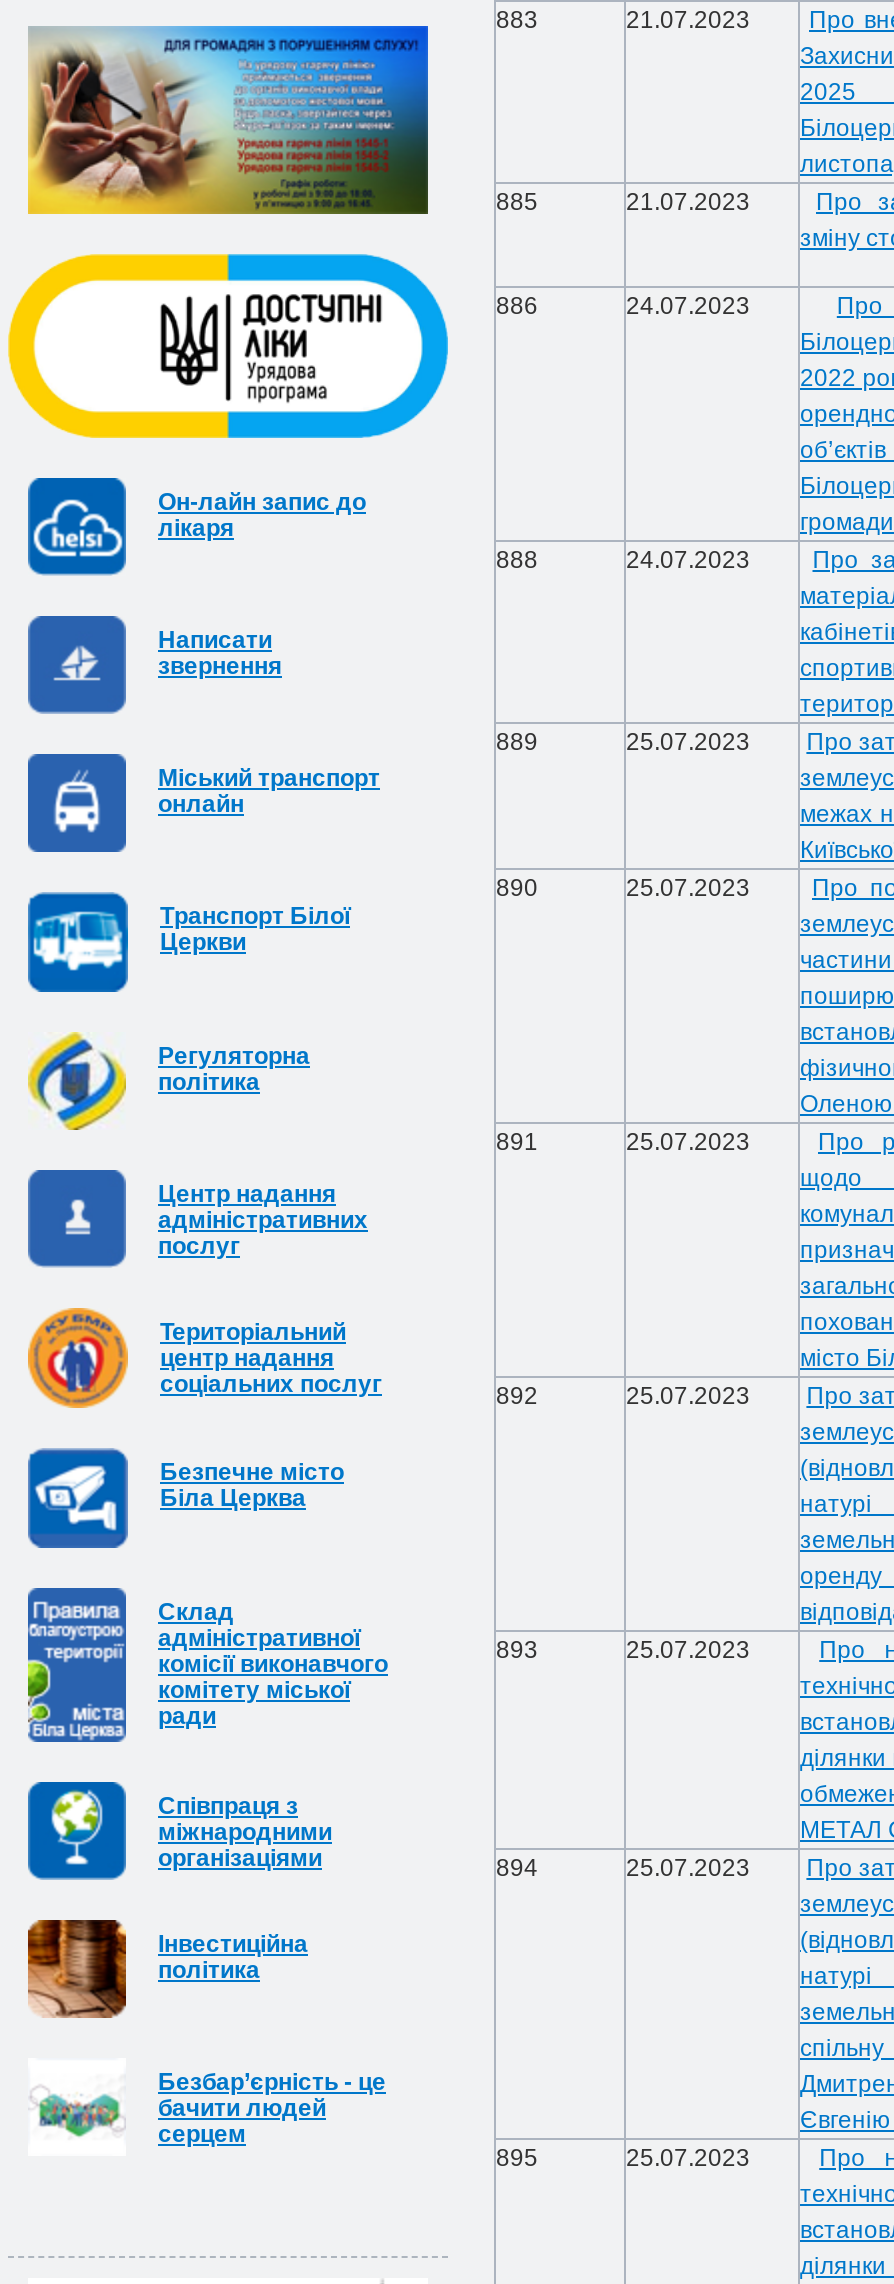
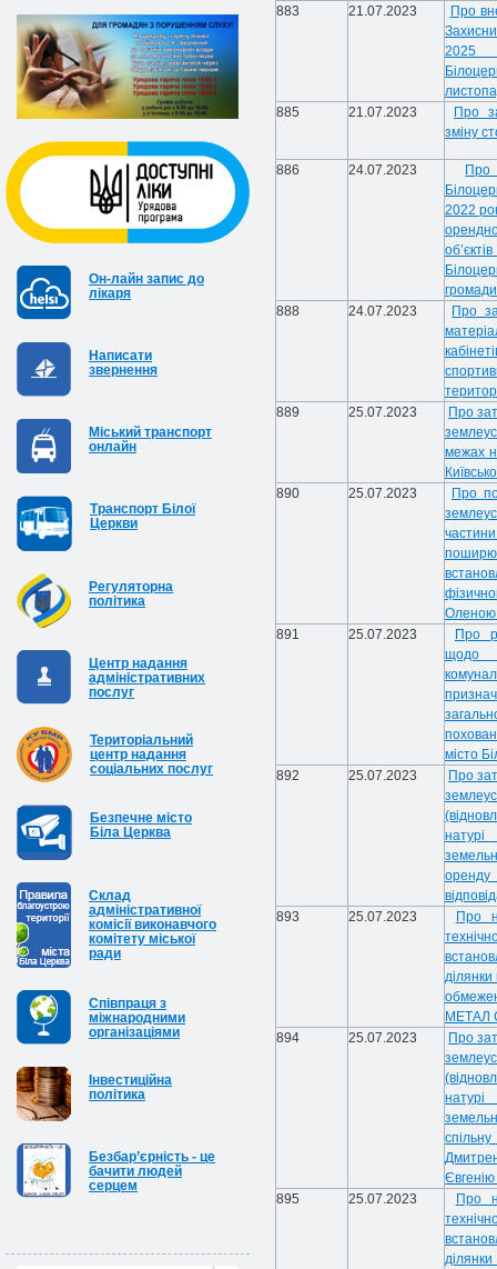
[28,2058,126,2154] [image] -> [16,1142,72,1198] [image]

